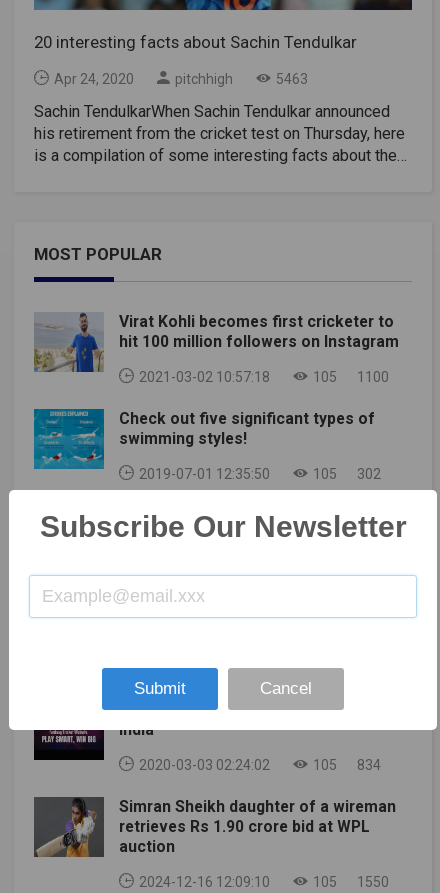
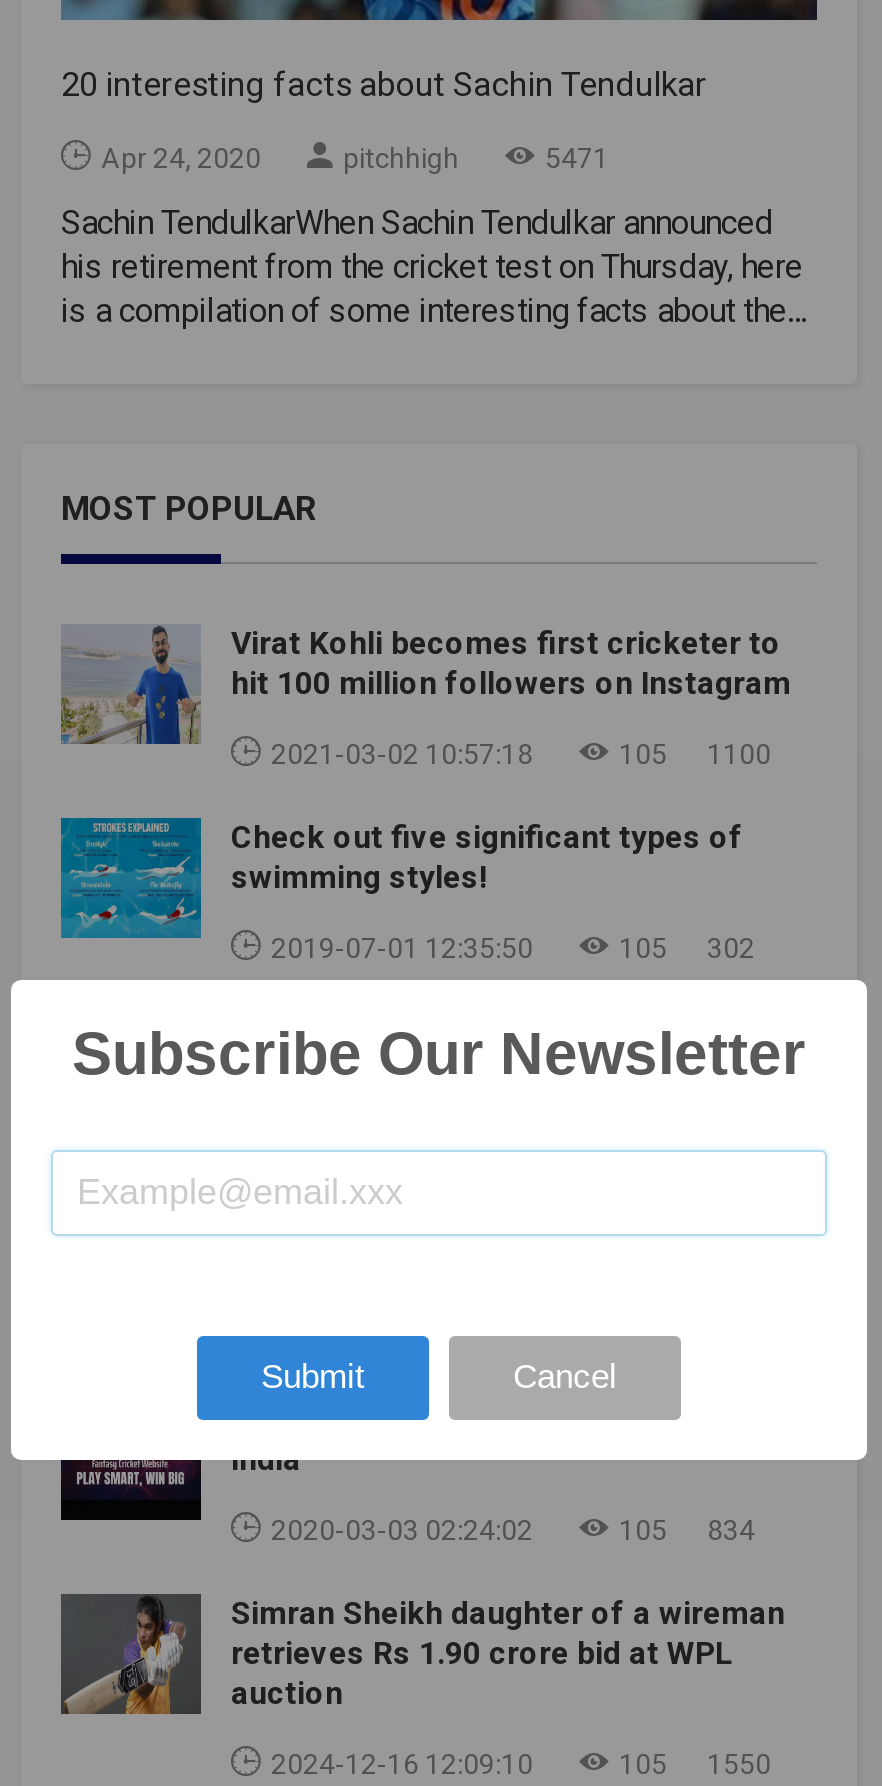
[276,71,308,87] 5463 -> [545,142,609,174] 5471

